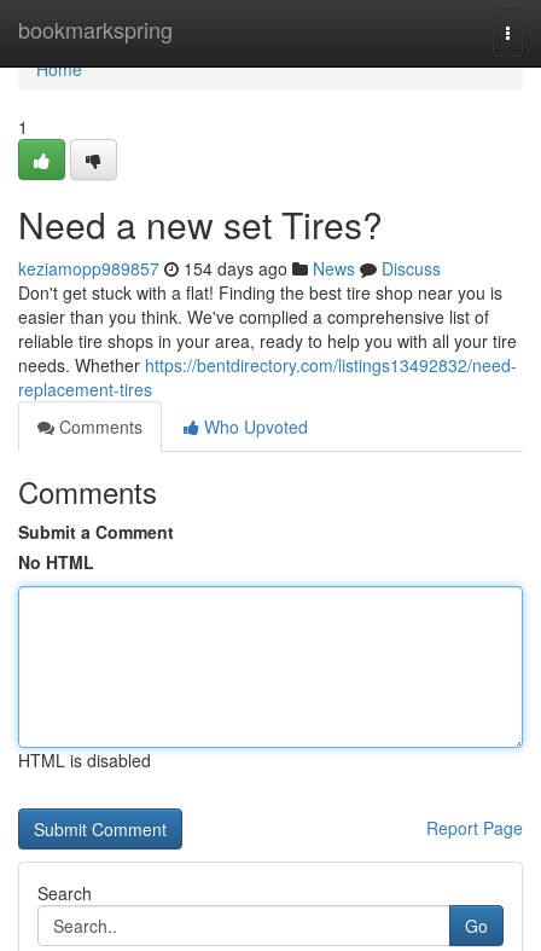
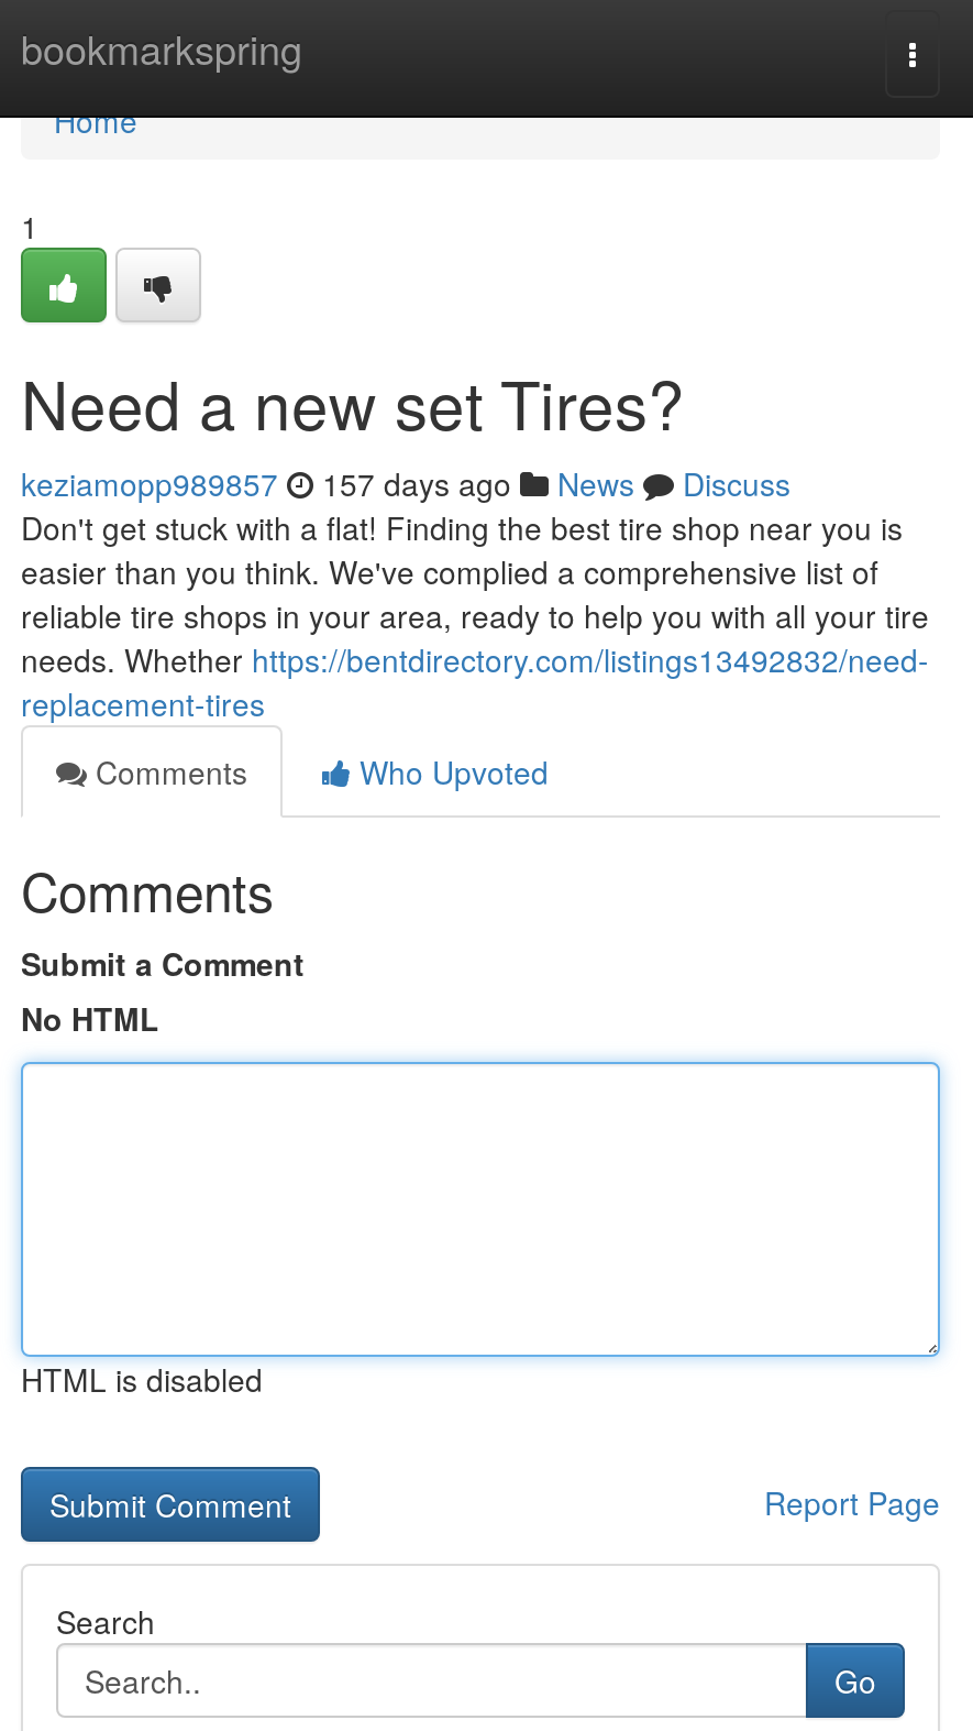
[18,256,441,280] keziamopp989857 154 days ago News Discuss -> [21,461,790,505] keziamopp989857 157 days ago News Discuss

